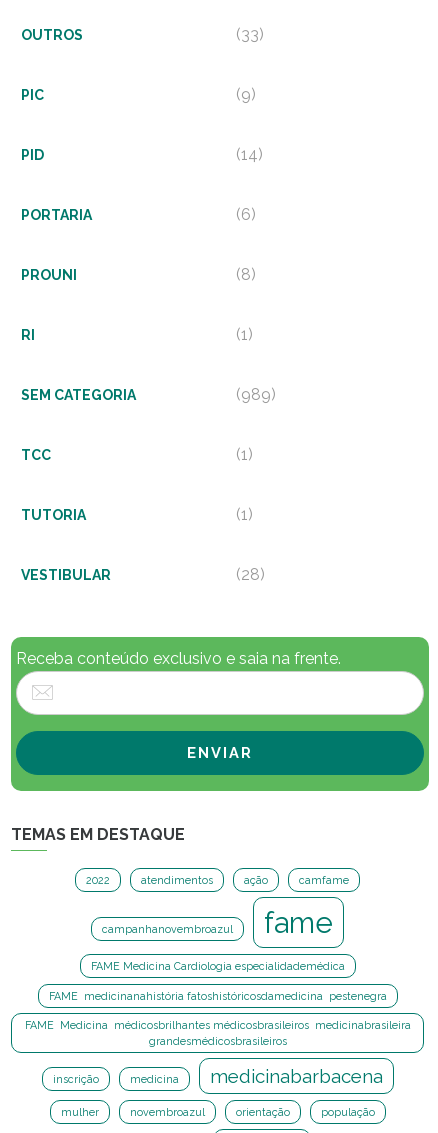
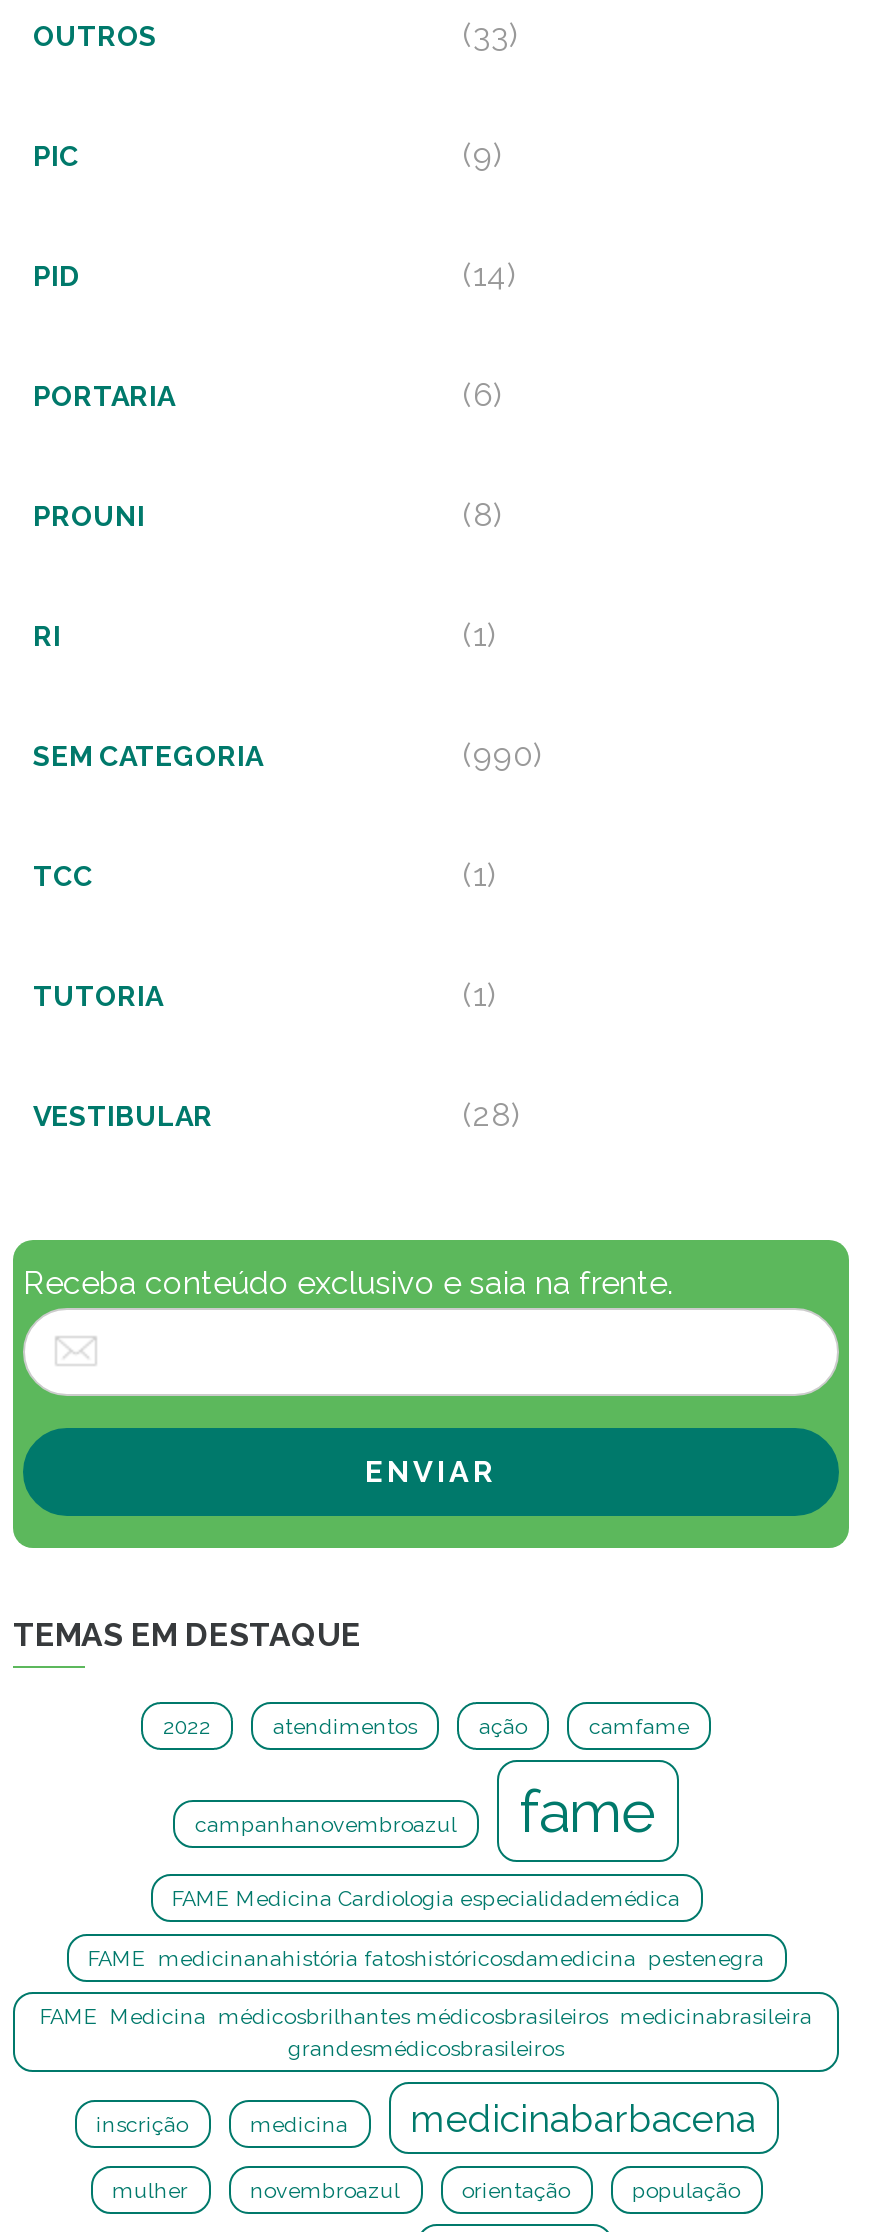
[236,385,276,404] (989) -> [463,736,543,774] (990)

